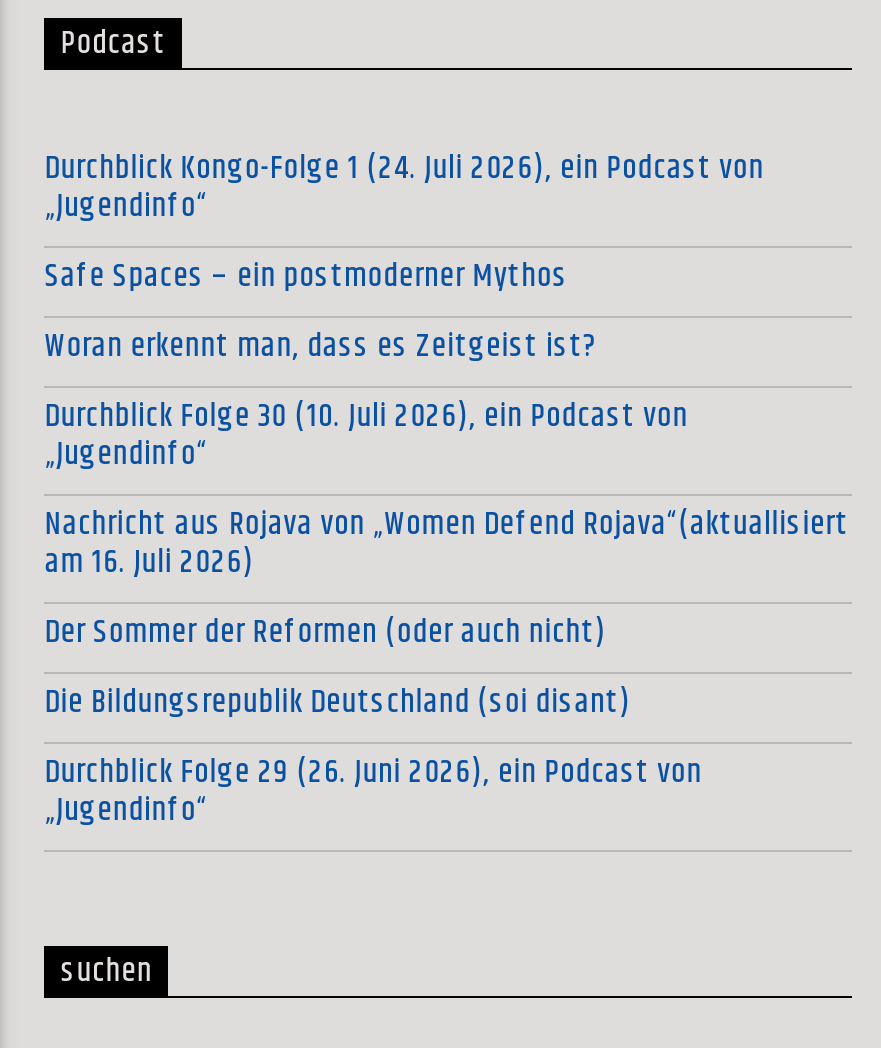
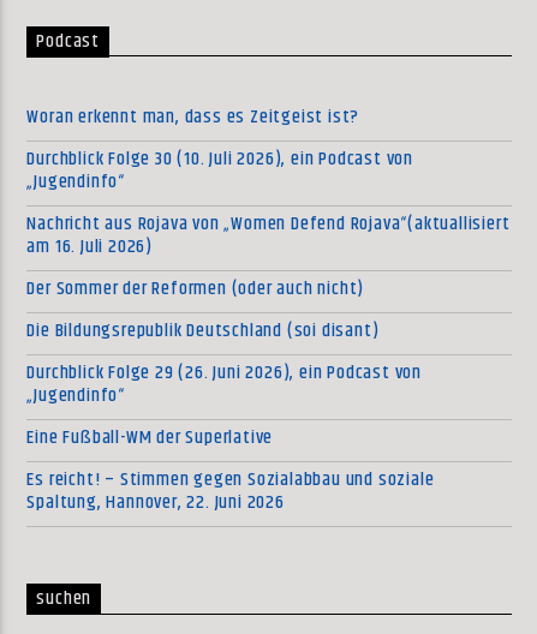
[45,144,764,302] Durchblick Kongo-Folge 1 (24. Juli 2026), ein Podcast von | „Jugendinfo“ | Safe Spaces – ein postmoderner Mythos -> none
moved [45,322,849,836] -> [27,102,510,411]: Woran erkennt man, dass es Zeitgeist ist? | Durchblick Folge 30 (10. Juli 2026), ein Podcast von | „Jugendinfo“ | ... | Durchblick Folge 29 (26. Juni 2026), ein Podcast von | „Jugendinfo“
none -> [27,423,434,517] Eine Fußball-WM der Superlative | Es reicht! – Stimmen gegen Sozialabbau und soziale | Spaltung, Hannover, 22. Juni 2026

